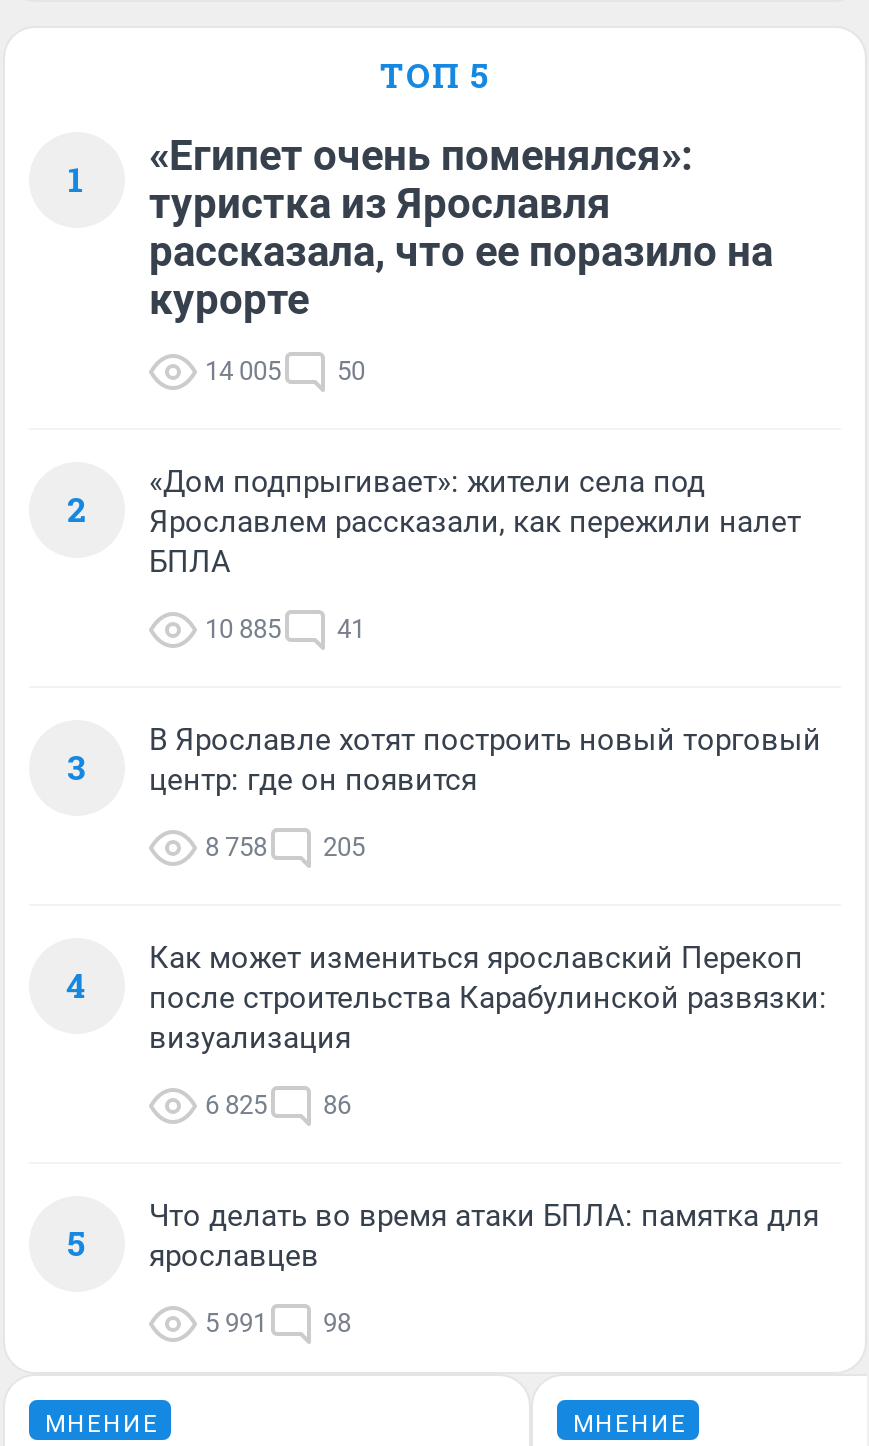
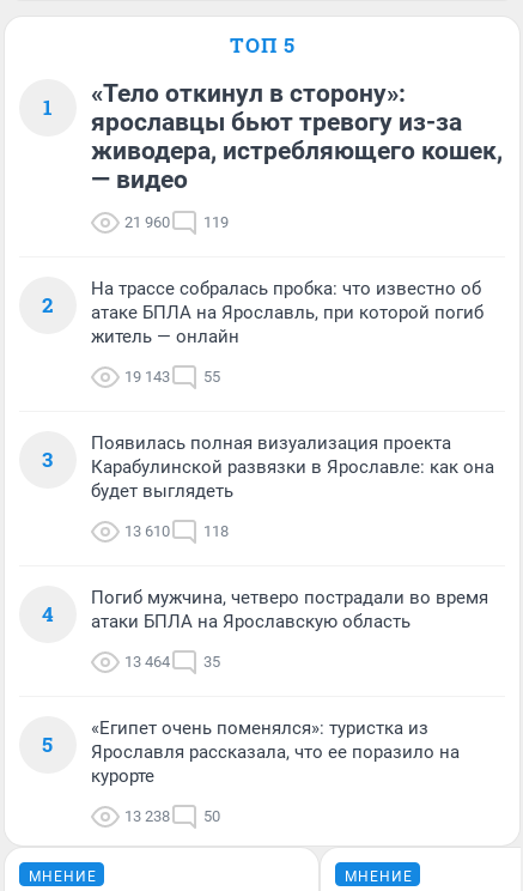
[149,131,773,323] «Египет очень поменялся»: | туристка из Ярославля | рассказала, что ее поразило на | курорте -> [91,79,503,194] «Тело откинул в сторону»: | ярославцы бьют тревогу из-за | живодера, истребляющего кошек, | — видео
[205,355,365,385] 14 005 | 50 -> [124,213,229,231] 21 960 | 119
[149,463,801,579] «Дом подпрыгивает»: жители села под | Ярославлем рассказали, как пережили налет | БПЛА -> [91,277,484,347] На трассе собралась пробка: что известно об | атаке БПЛА на Ярославль, при которой погиб | житель — онлайн
[205,613,365,643] 10 885 | 41 -> [124,367,220,385] 19 143 | 55
[149,721,821,797] В Ярославле хотят построить новый торговый | центр: где он появится -> [91,432,494,501] Появилась полная визуализация проекта | Карабулинской развязки в Ярославле: как она | будет выглядеть
[205,831,365,861] 8 758 | 205 -> [124,522,229,540] 13 610 | 118
[149,939,827,1055] Как может измениться ярославский Перекоп | после строительства Карабулинской развязки: | визуализация -> [91,586,488,632] Погиб мужчина, четверо пострадали во время | атаки БПЛА на Ярославскую область
[205,1089,351,1119] 6 825 | 86 -> [124,652,220,670] 13 464 | 35
[149,1197,819,1273] Что делать во время атаки БПЛА: памятка для | ярославцев -> [91,717,460,786] «Египет очень поменялся»: туристка из | Ярославля рассказала, что ее поразило на | курорте
[205,1307,351,1337] 5 991 | 98 -> [124,807,220,825] 13 238 | 50

